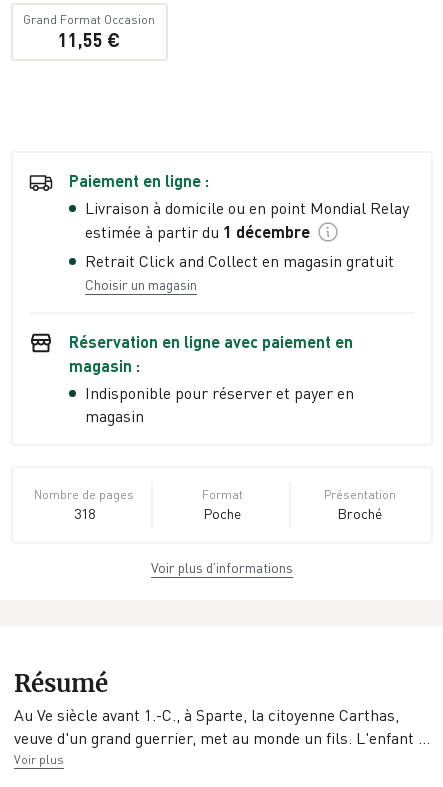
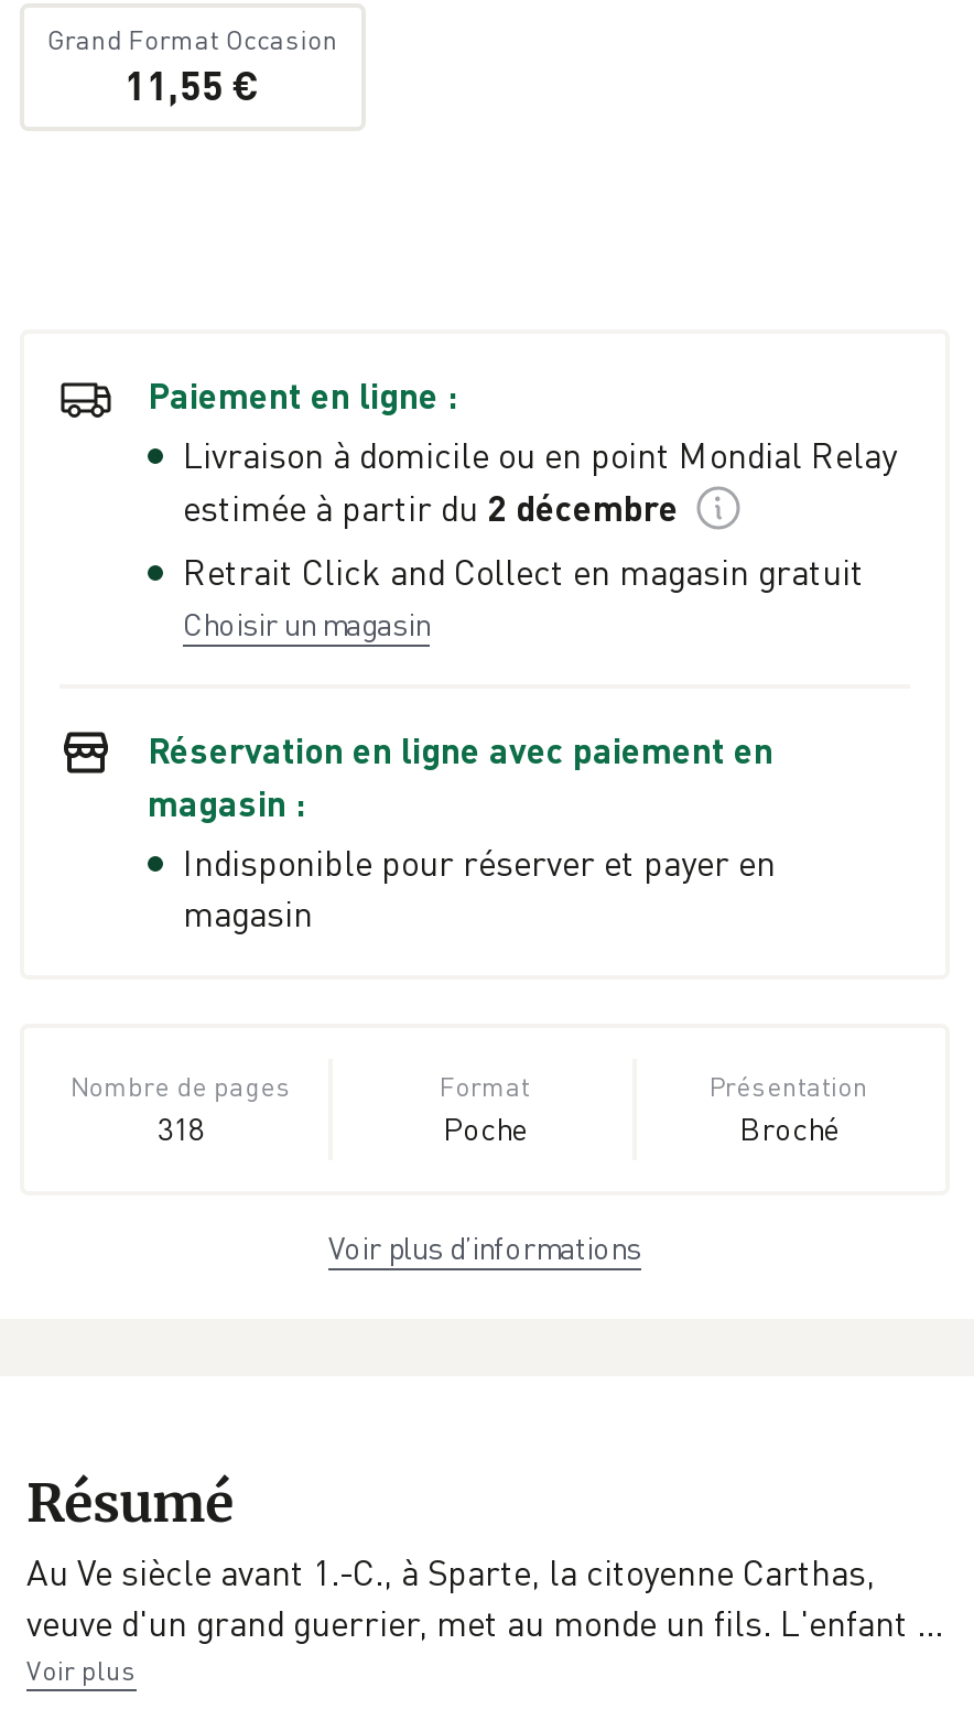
[85,222,310,242] estimée à partir du 1 décembre -> [183,487,679,531] estimée à partir du 2 décembre

